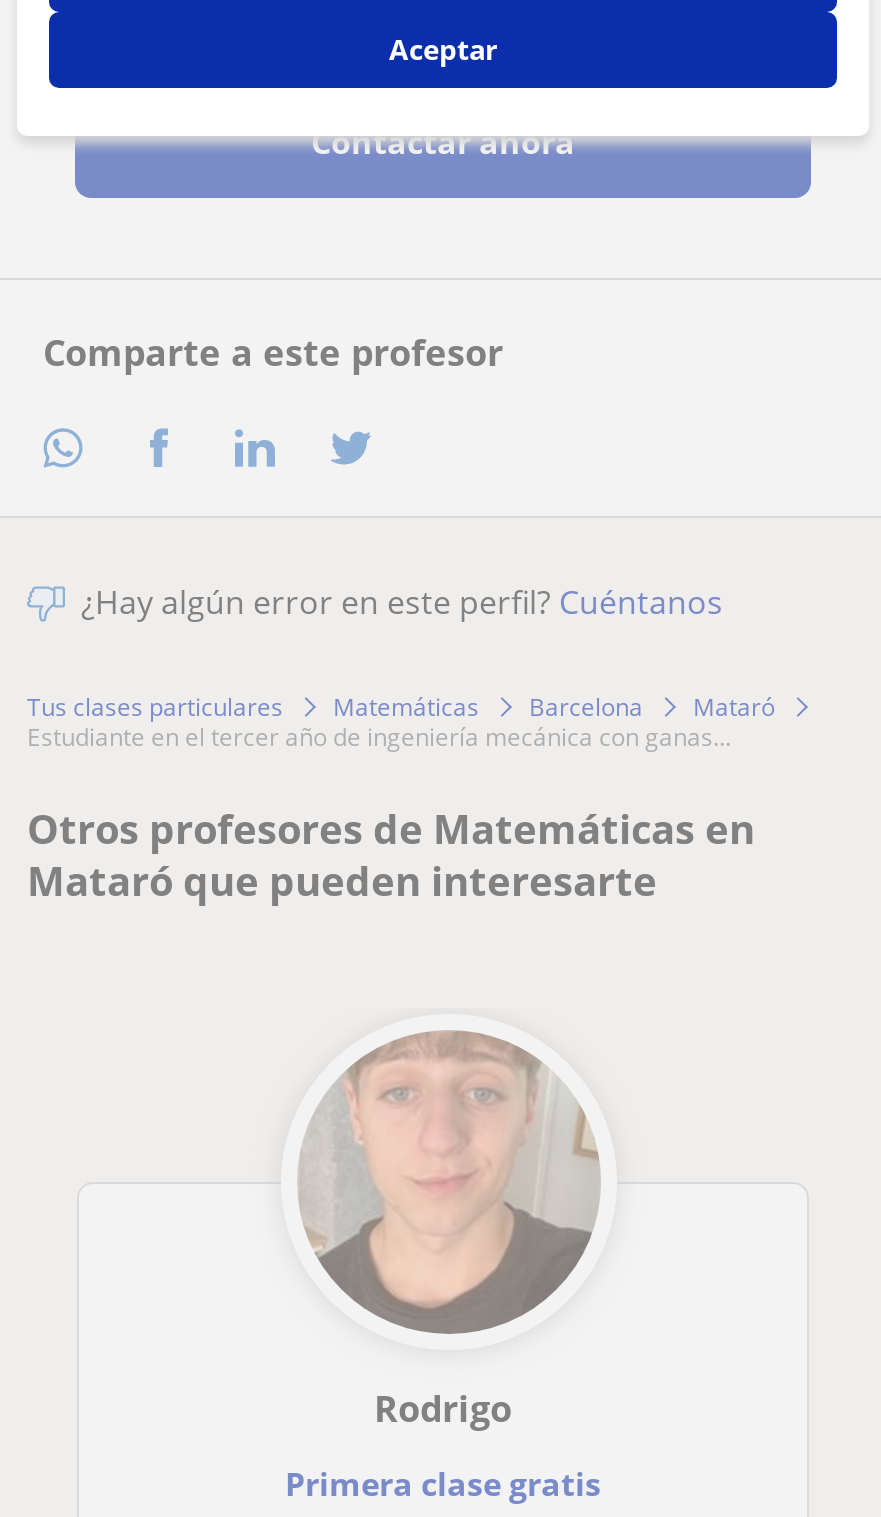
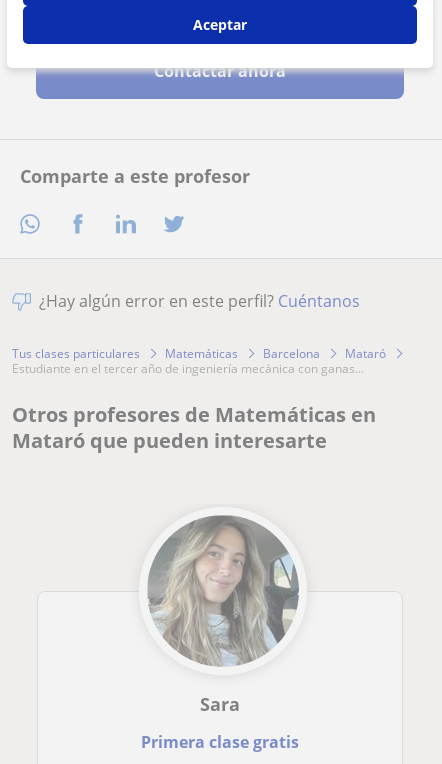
[303,1034,599,1432] [image] | Rodrigo -> [149,516,299,716] [image] | Sara

